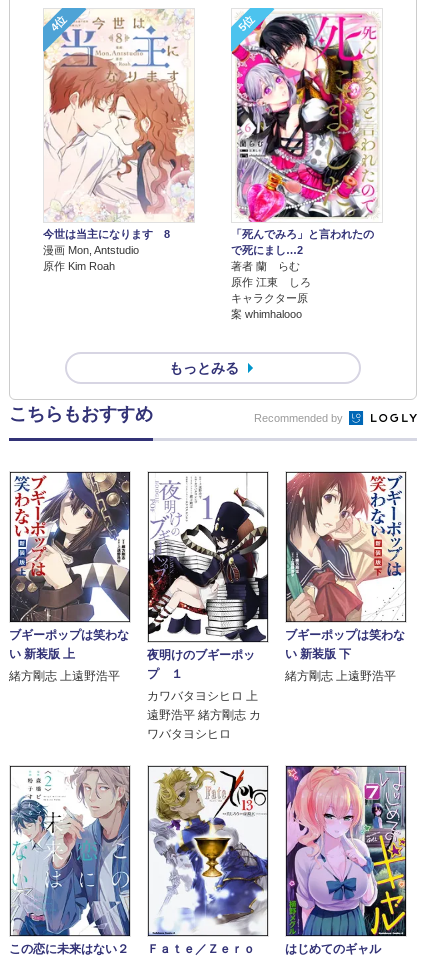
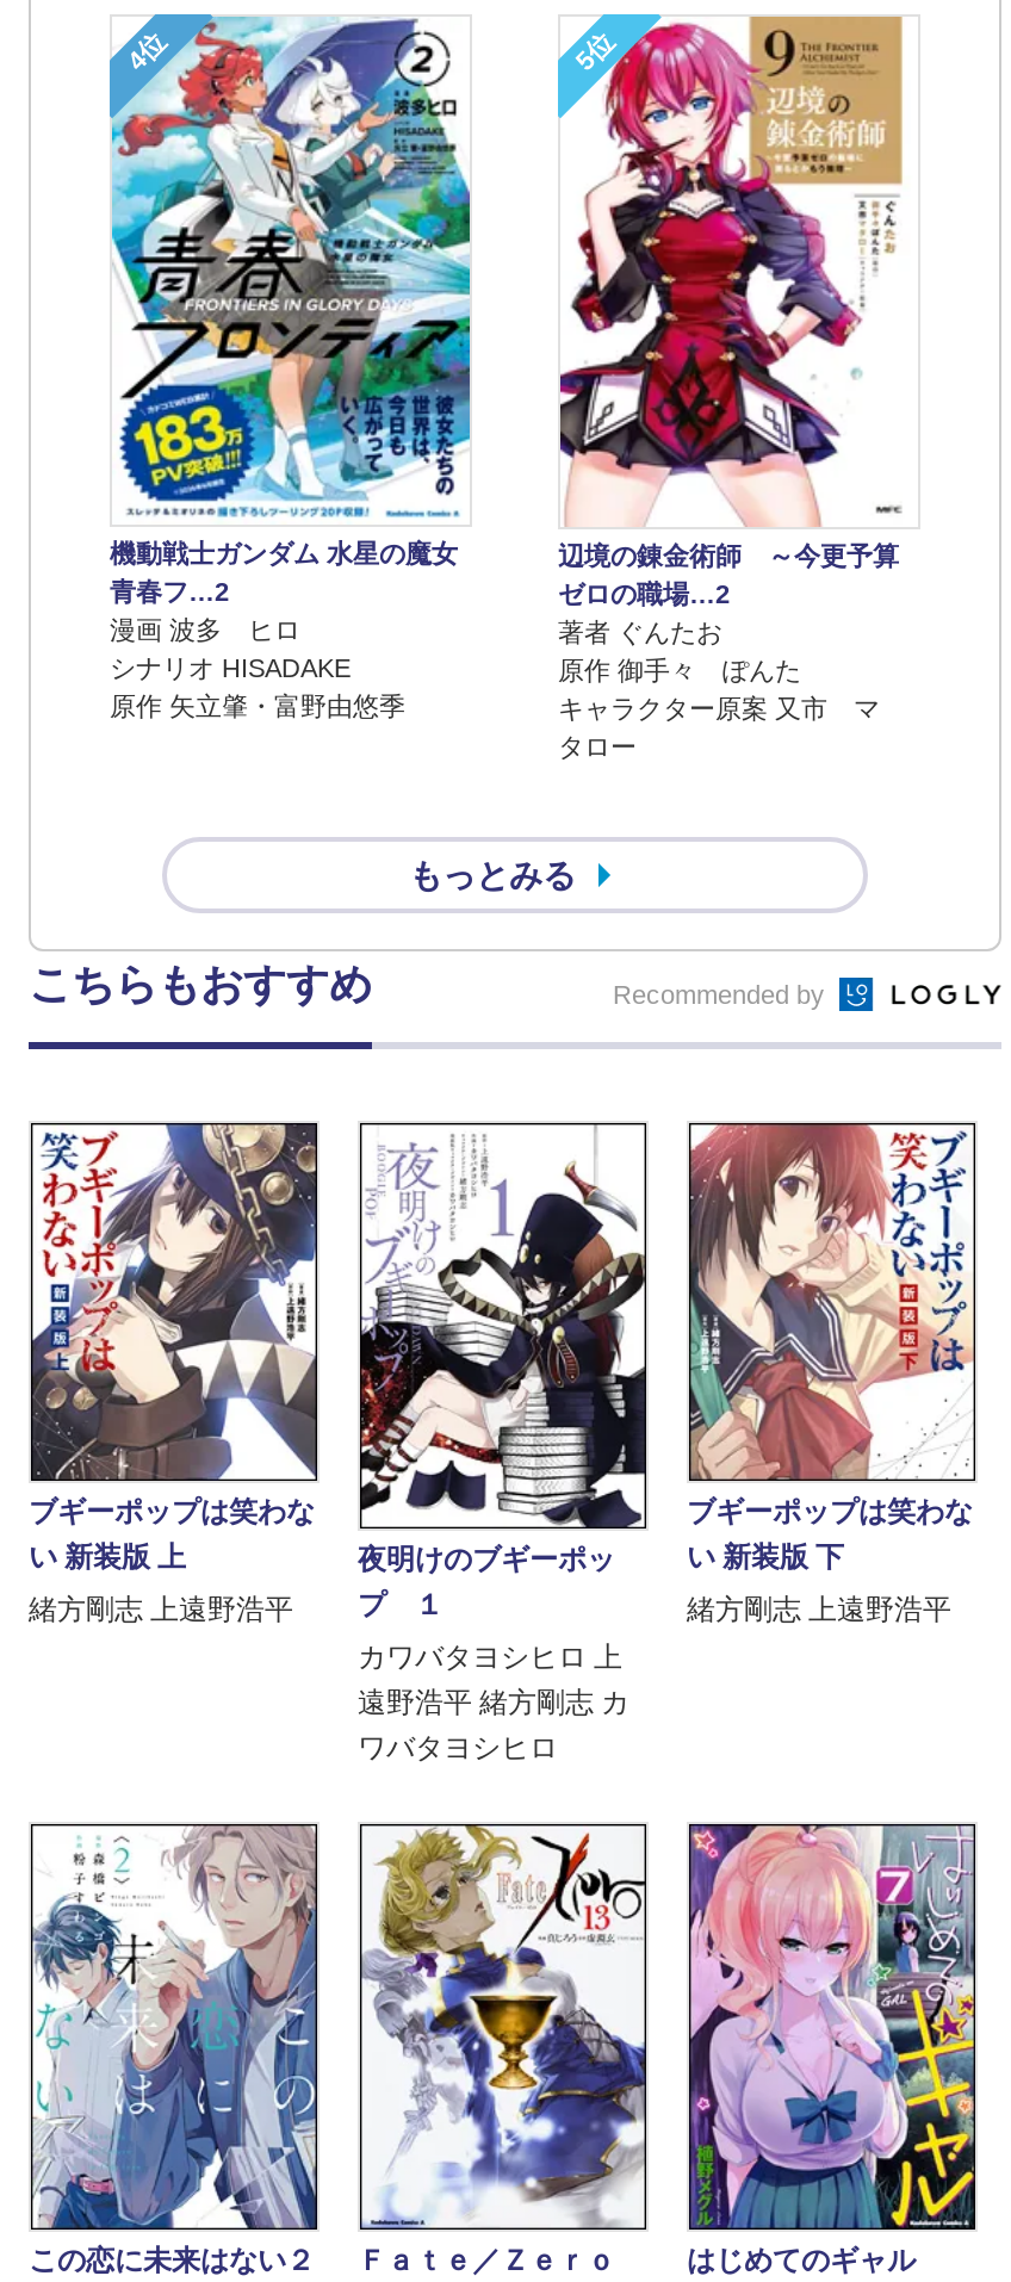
[43,9,195,272] [image] | 今世は当主になります 8 | 漫画 Mon, Antstudio | 原作 Kim Roah -> [110,14,472,720] [image] | 機動戦士ガンダム 水星の魔女 | 青春フ…2 | 漫画 波多 ヒロ | シナリオ HISADAKE | 原作 矢立肇・富野由悠季
[231,9,380,320] [image] | 「死んでみろ」と言われたの | で死にまし…2 | 著者 蘭 らむ | 原作 江東 しろ | キャラクター原 | 案 whimhalooo -> [558,14,908,760] [image] | 辺境の錬金術師 ～今更予算 | ゼロの職場…2 | 著者 ぐんたお | 原作 御手々 ぽんた | キャラクター原案 又市 マ | タロー

